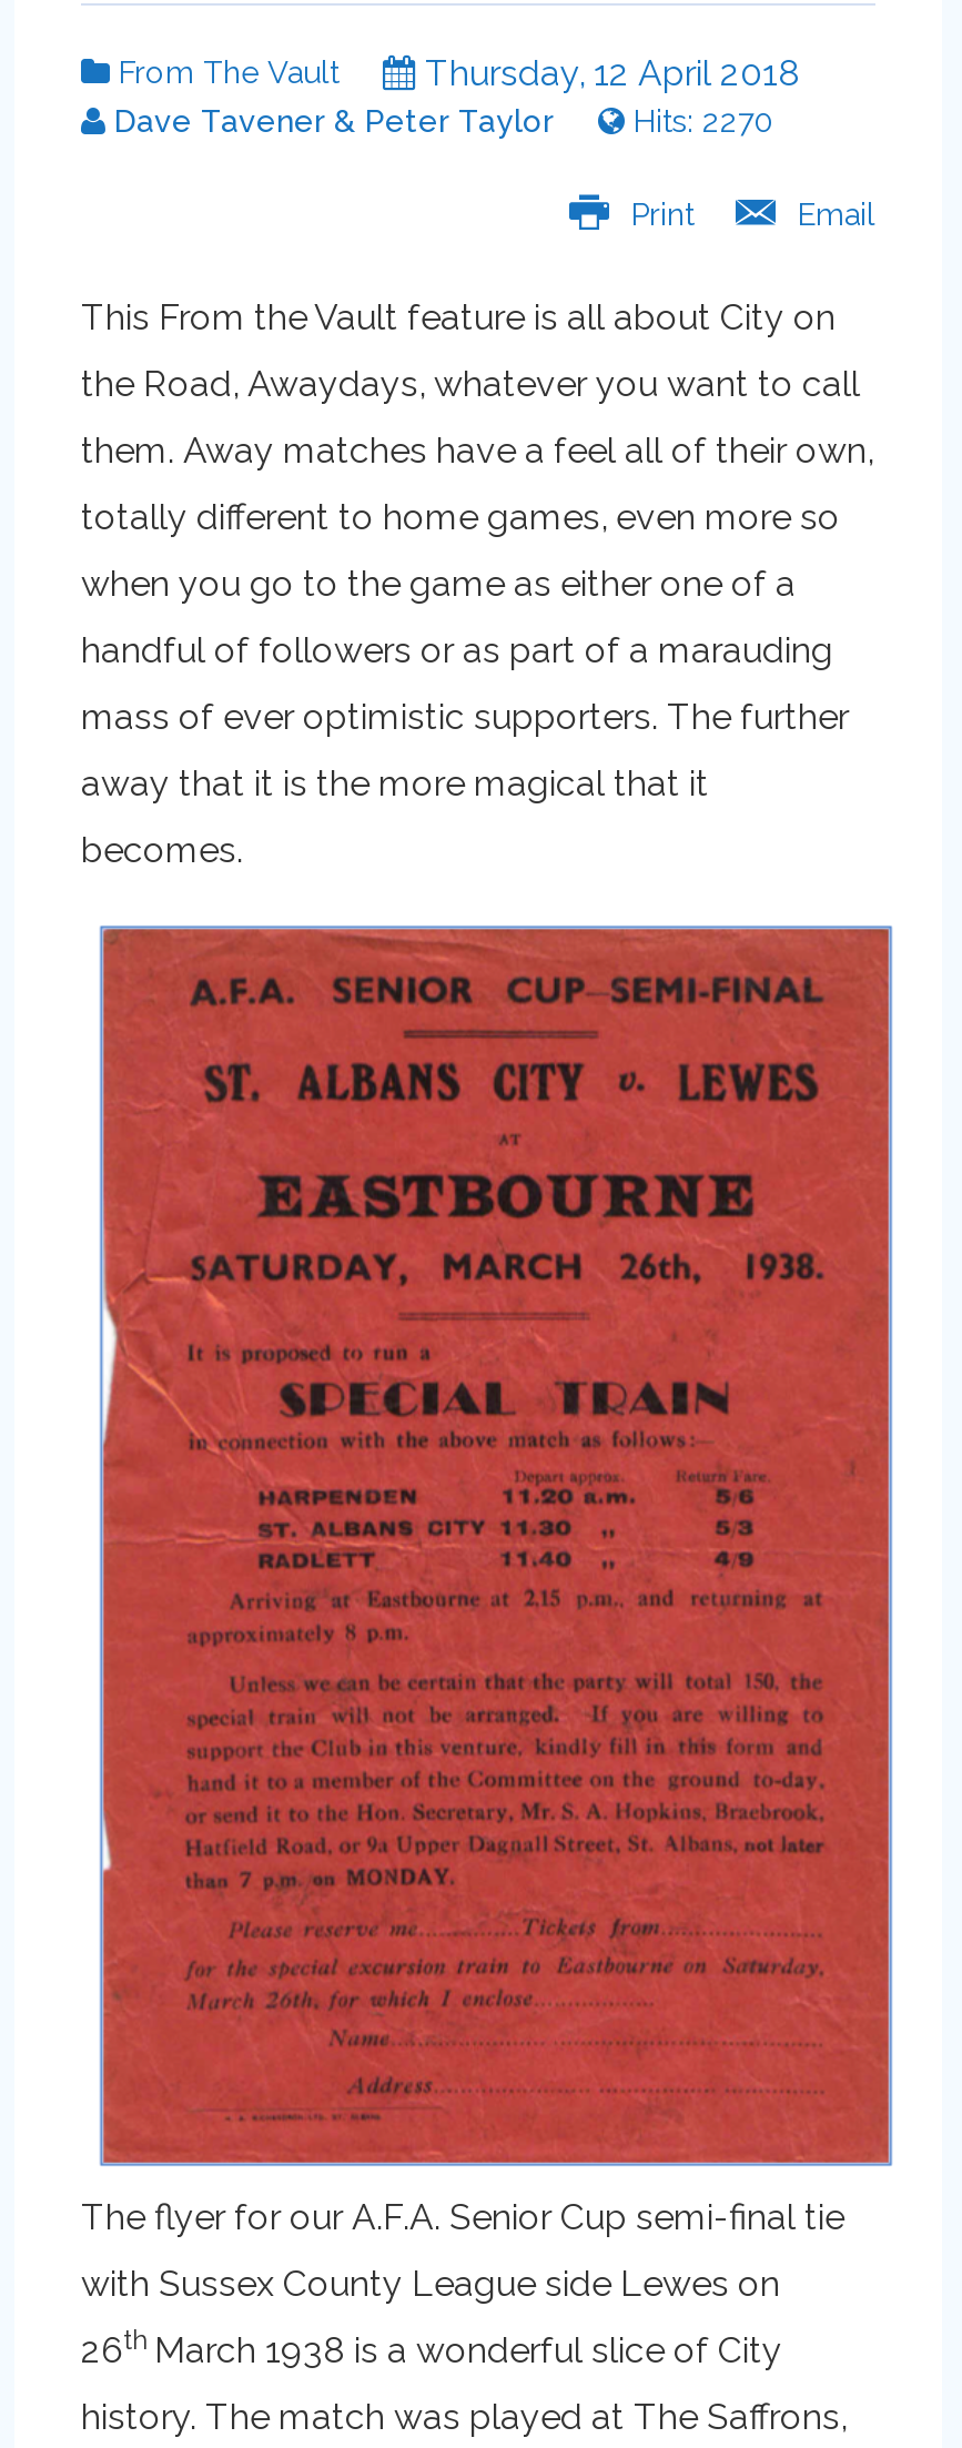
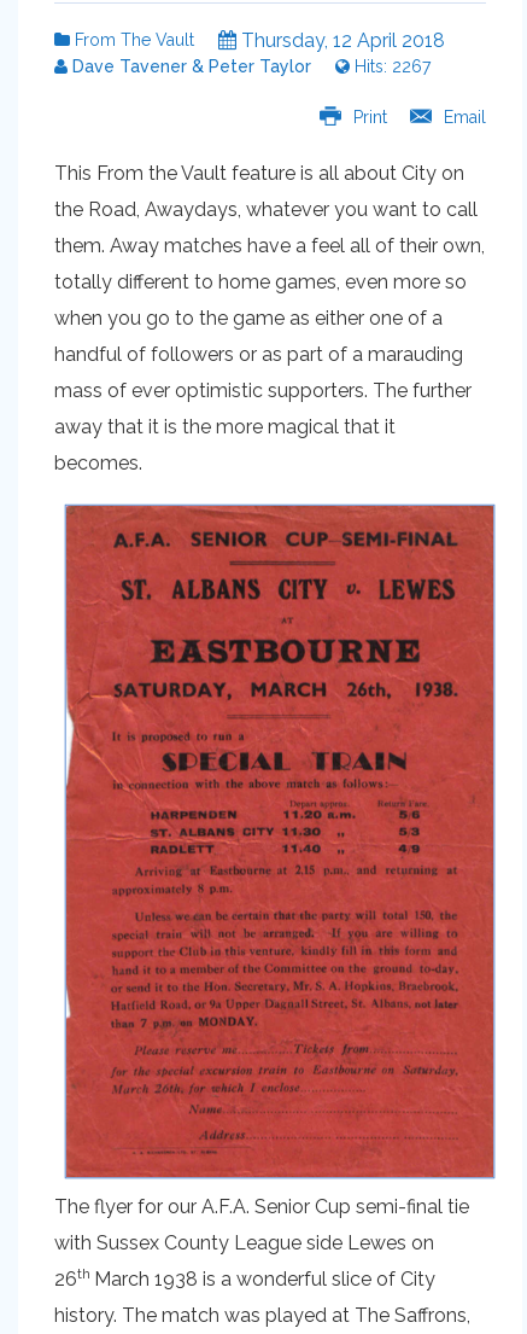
[625,103,773,139] Hits: 2270 -> [350,57,431,76] Hits: 2267

